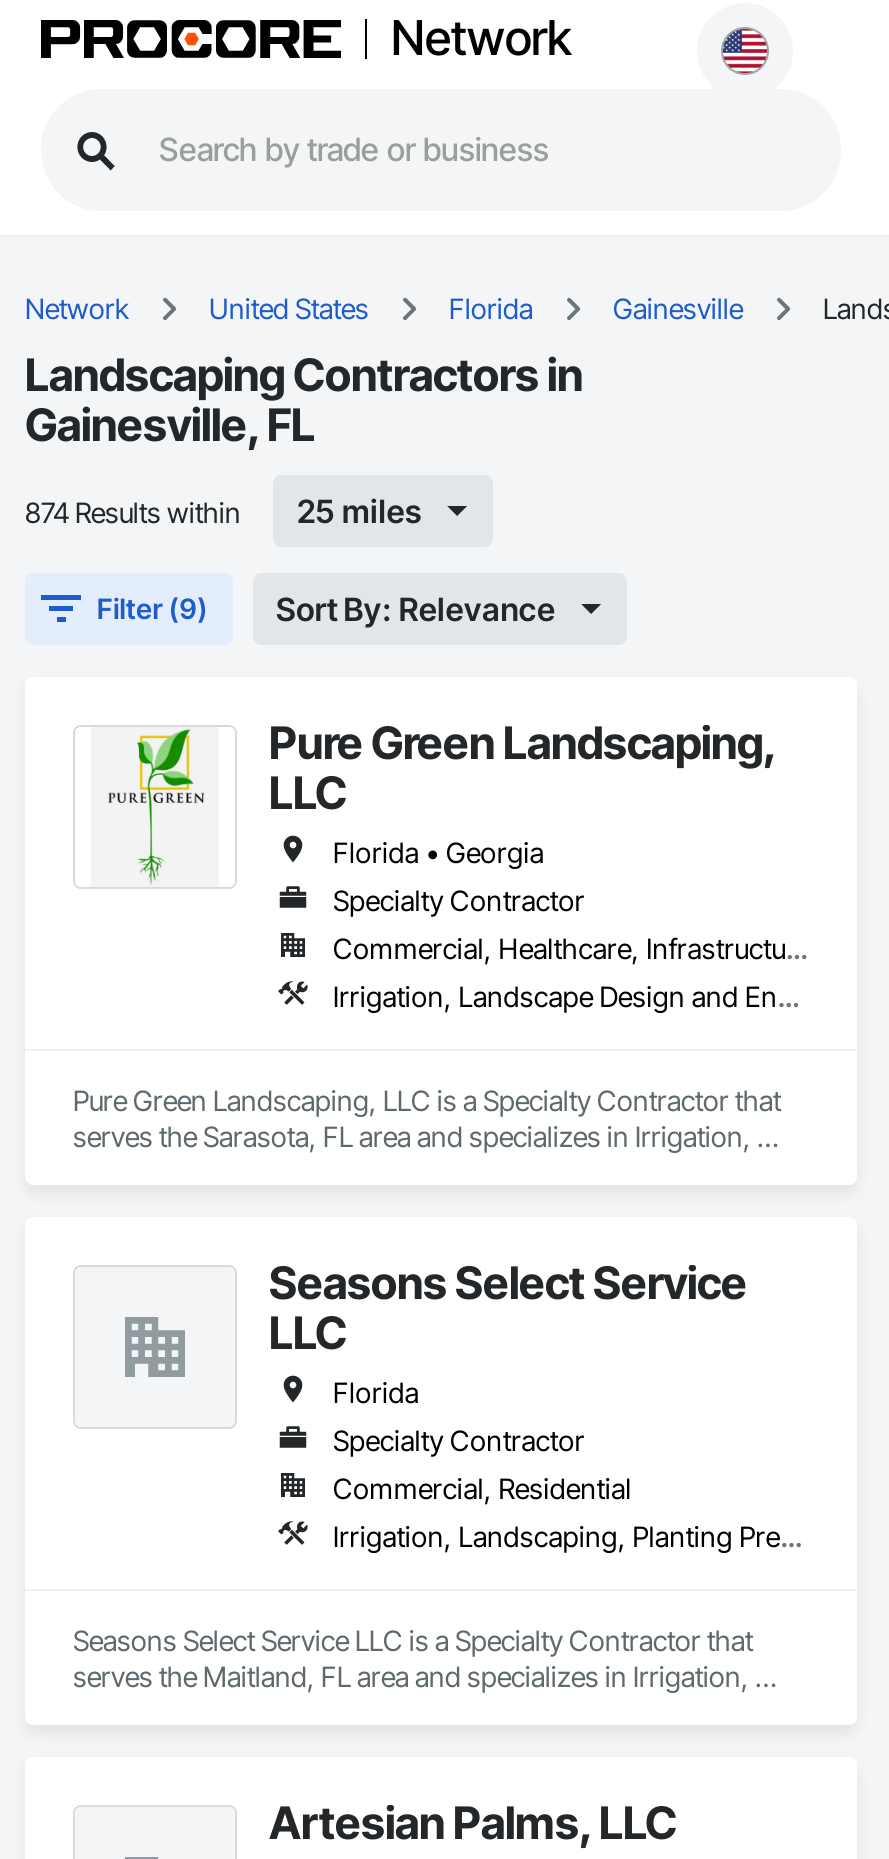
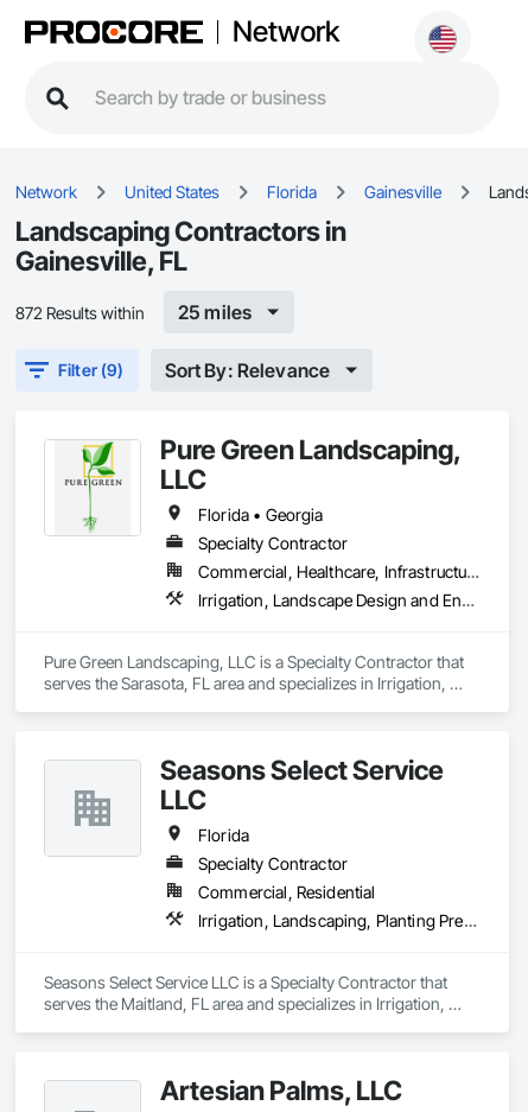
[25,494,241,528] 874 Results within -> [15,302,145,322] 872 Results within

